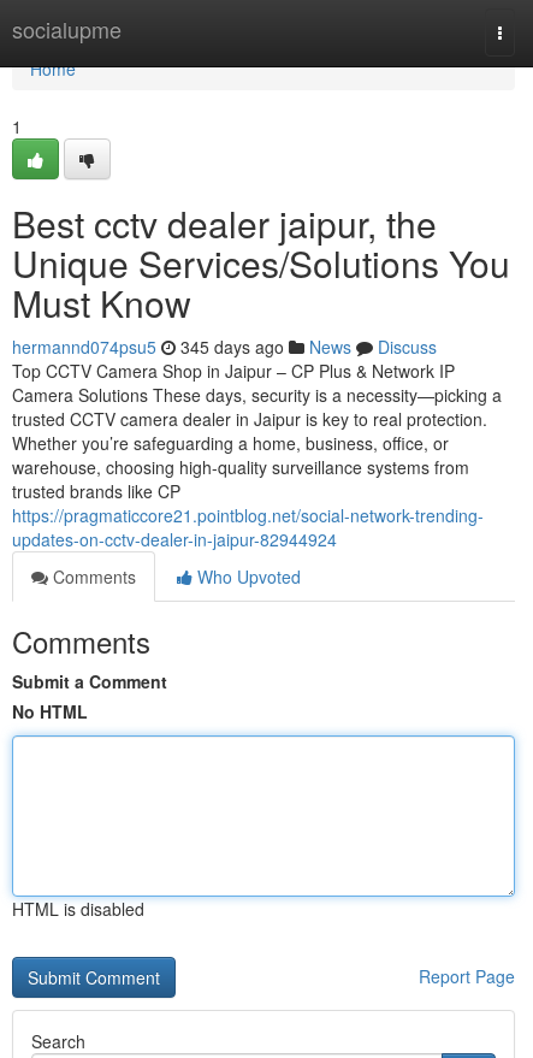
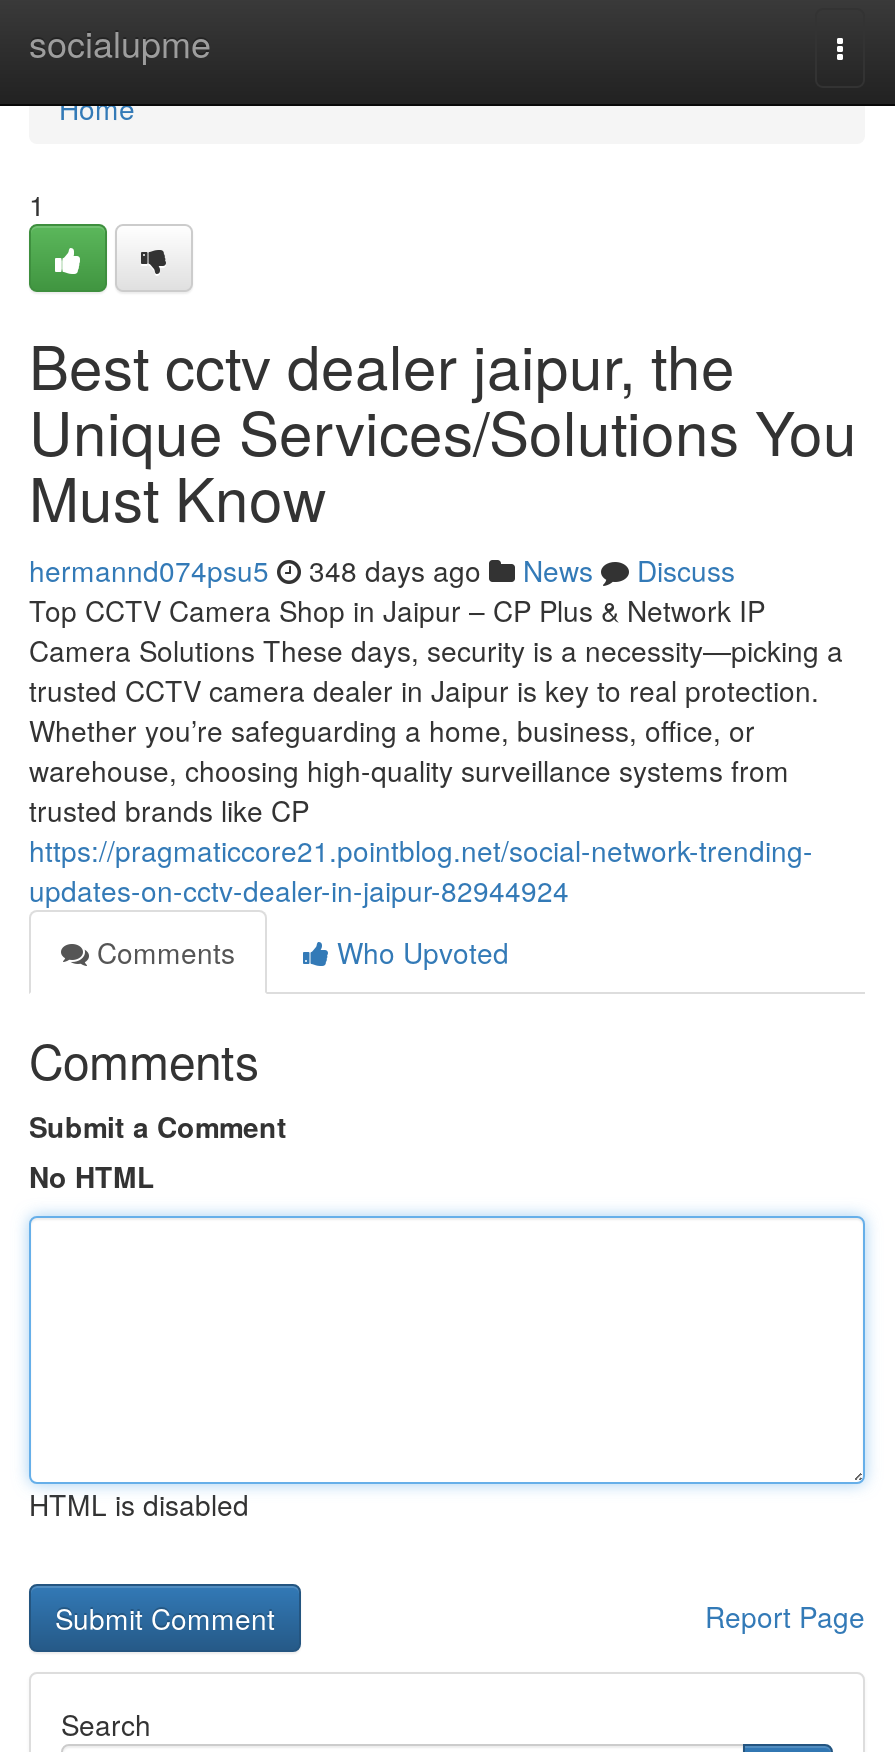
[12,335,437,359] hermannd074psu5 345 days ago News Discuss -> [29,550,735,590] hermannd074psu5 348 days ago News Discuss

